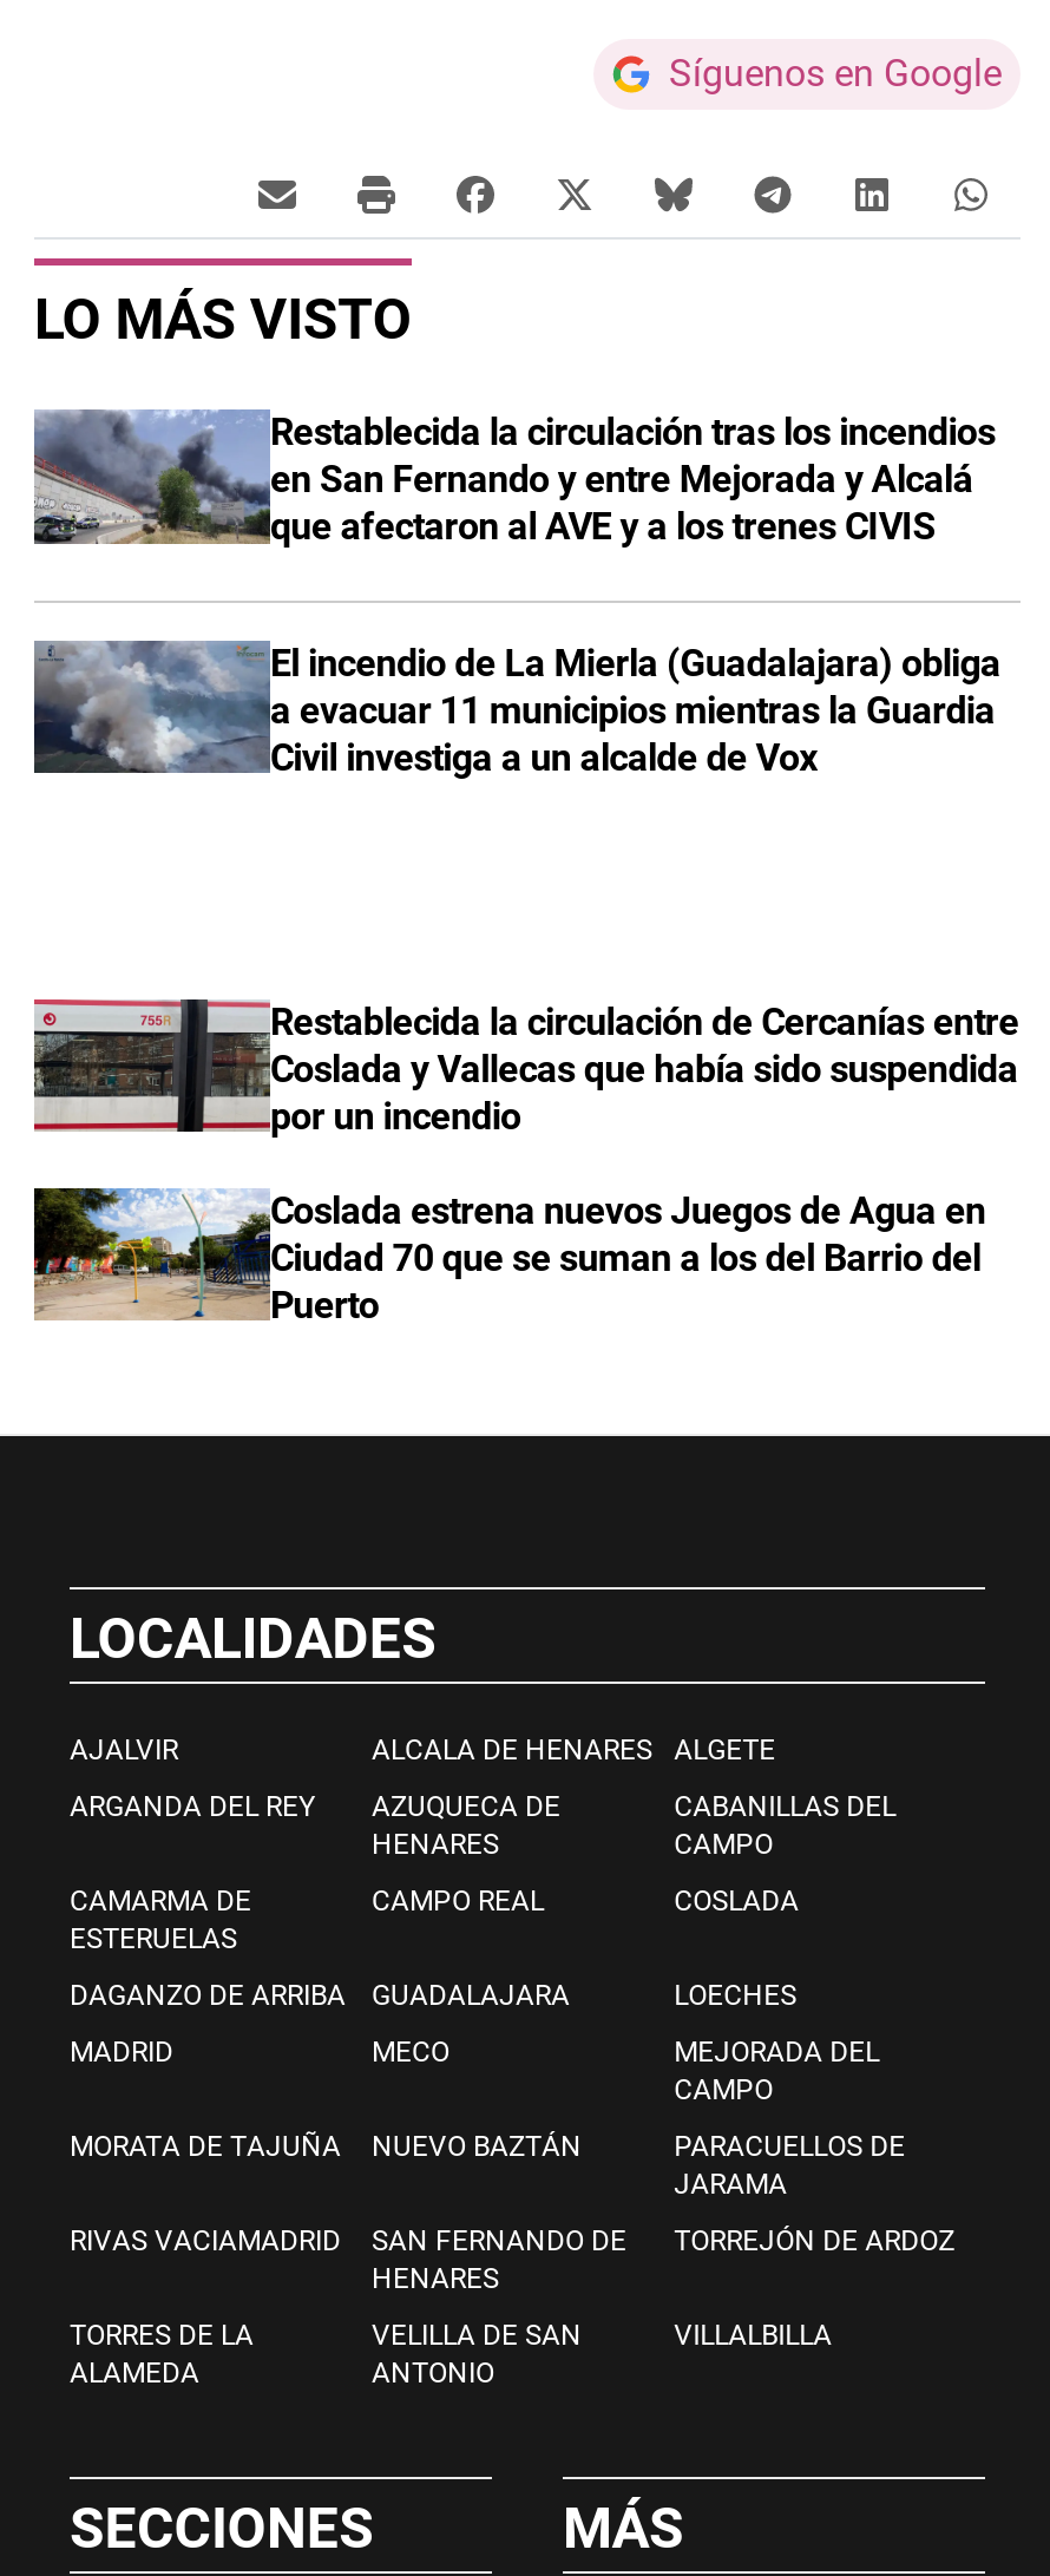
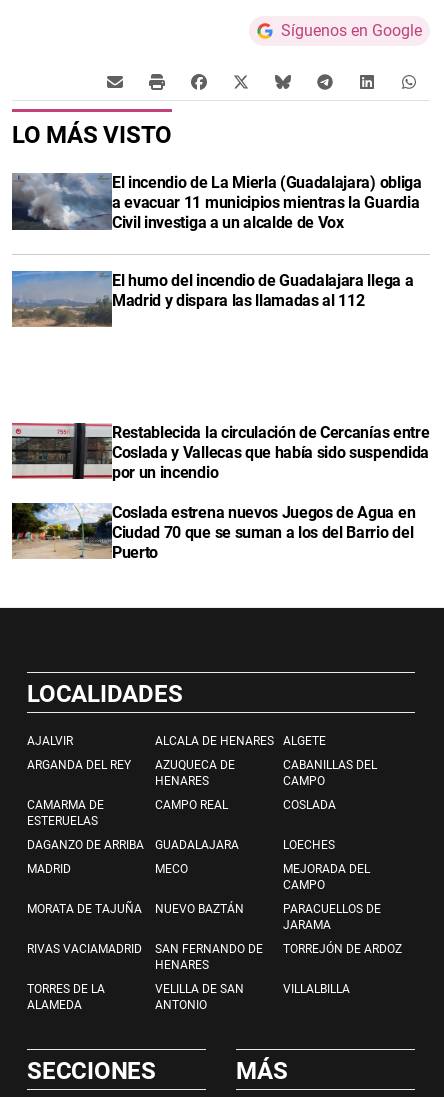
[34,410,995,549] [image] | Restablecida la circulación tras los incendios | en San Fernando y entre Mejorada y Alcalá | que afectaron al AVE y a los trenes CIVIS -> none
moved [32,636,1001,779] -> [11,172,422,232]: [image] | El incendio de La Mierla (Guadalajara) obliga | a evacuar 11 municipios mientras la Guardia | Civil investiga a un alcalde de Vox
none -> [11,271,413,328] [image] | El humo del incendio de Guadalajara llega a | Madrid y dispara las llamadas al 112

